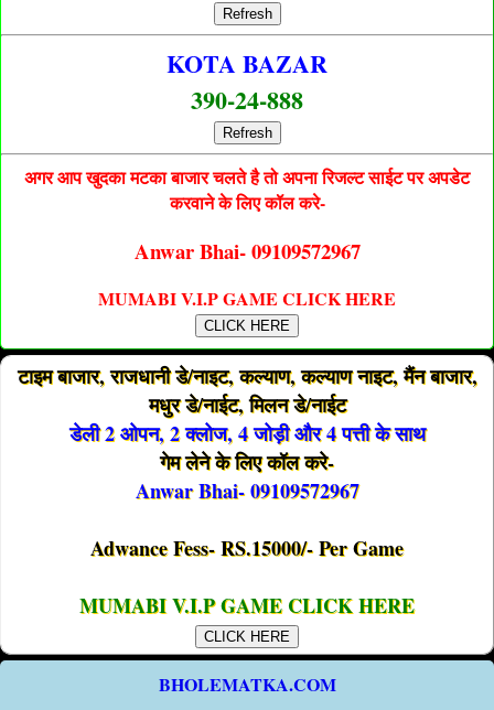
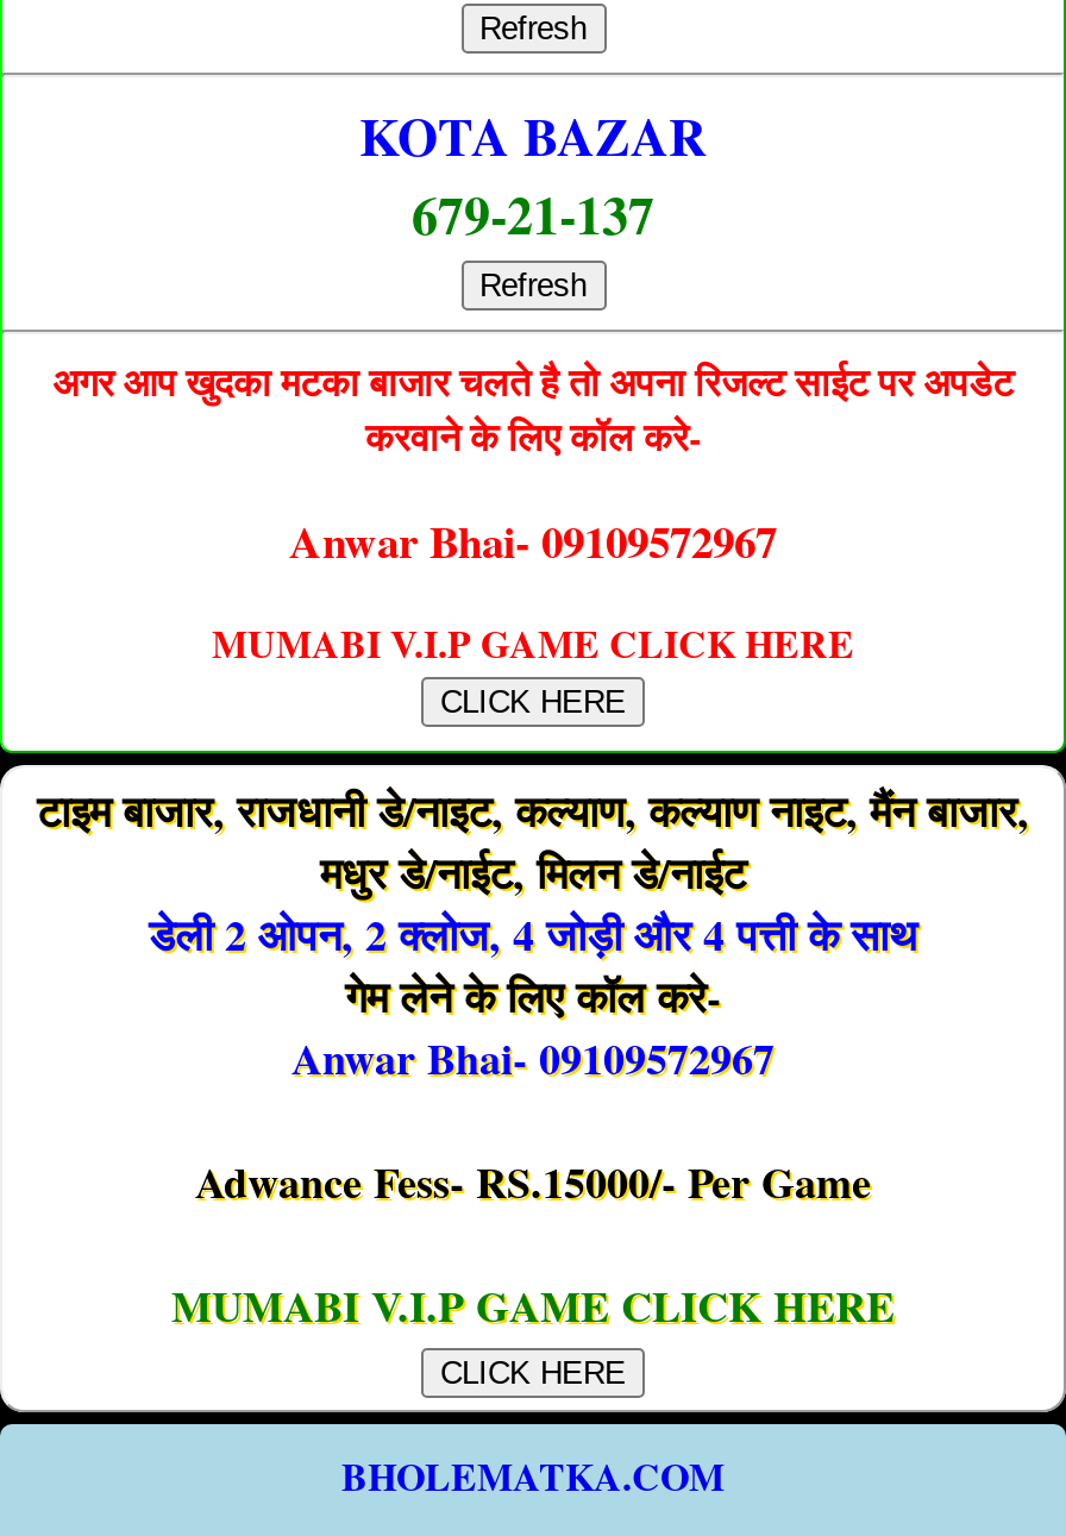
[191,81,303,118] 390-24-888 -> [412,175,654,253] 679-21-137

